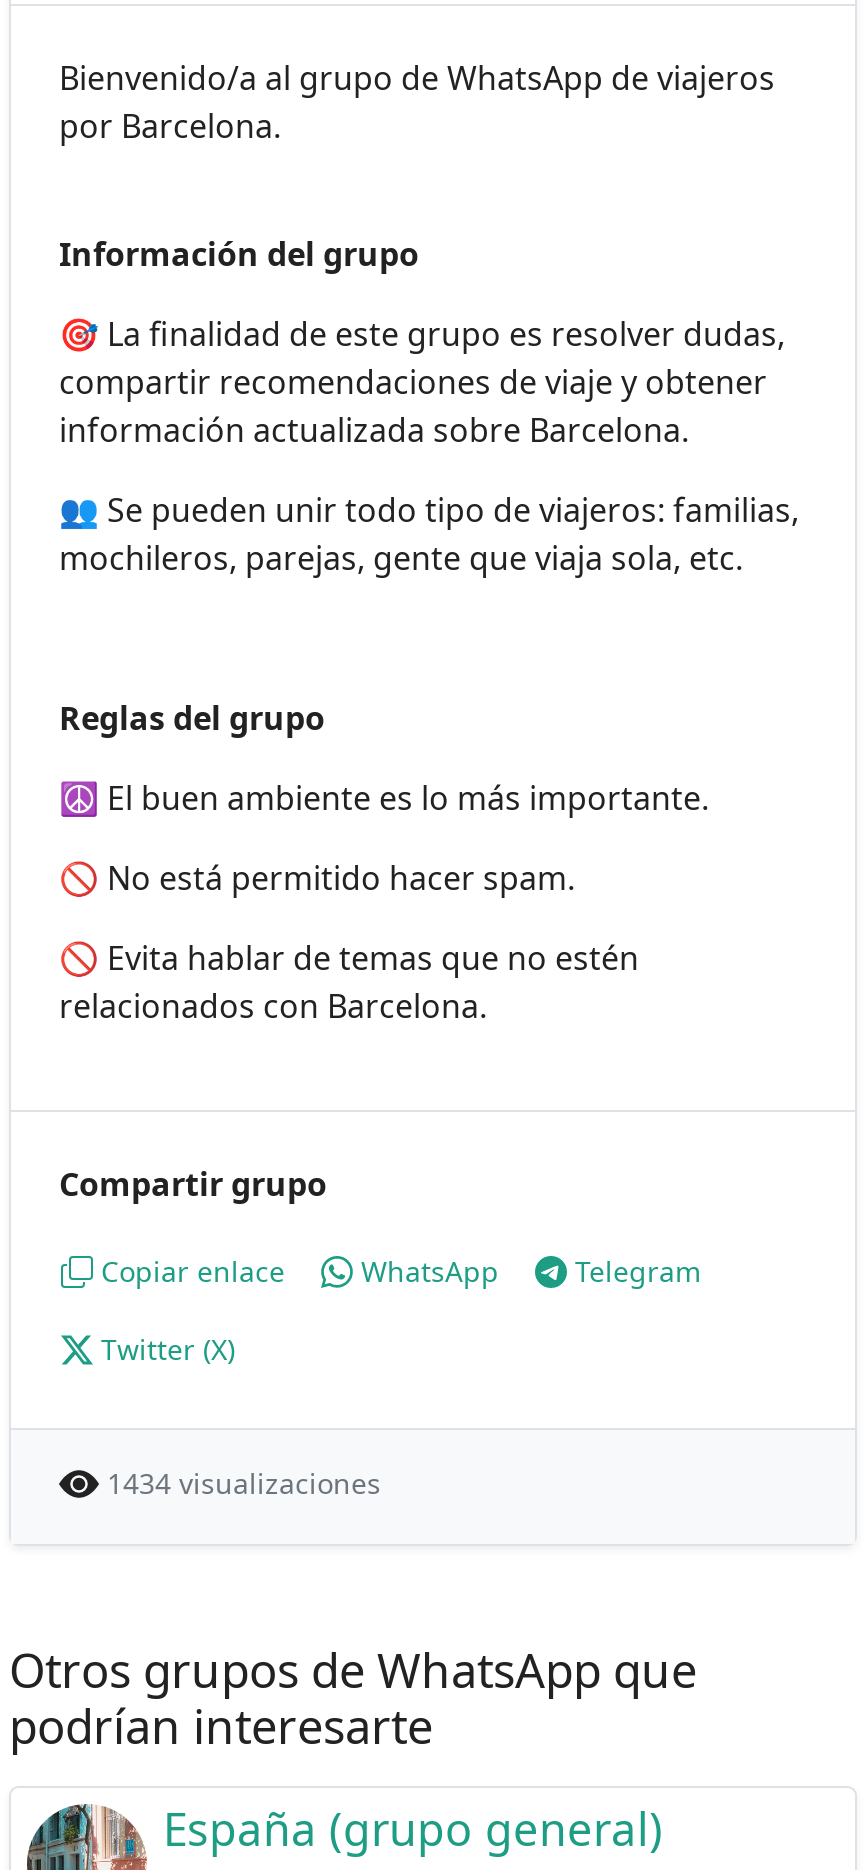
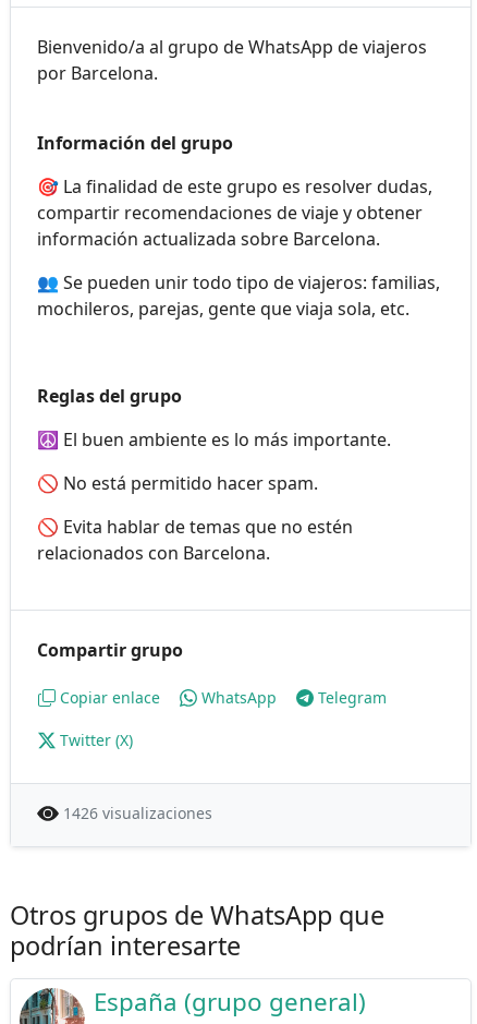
[107,1464,381,1502] 1434 visualizaciones -> [63,803,212,823] 1426 visualizaciones

